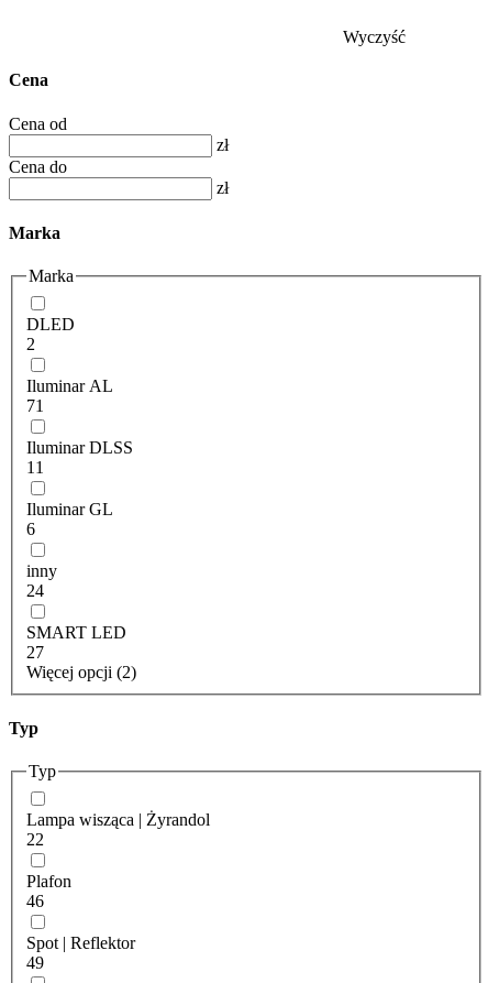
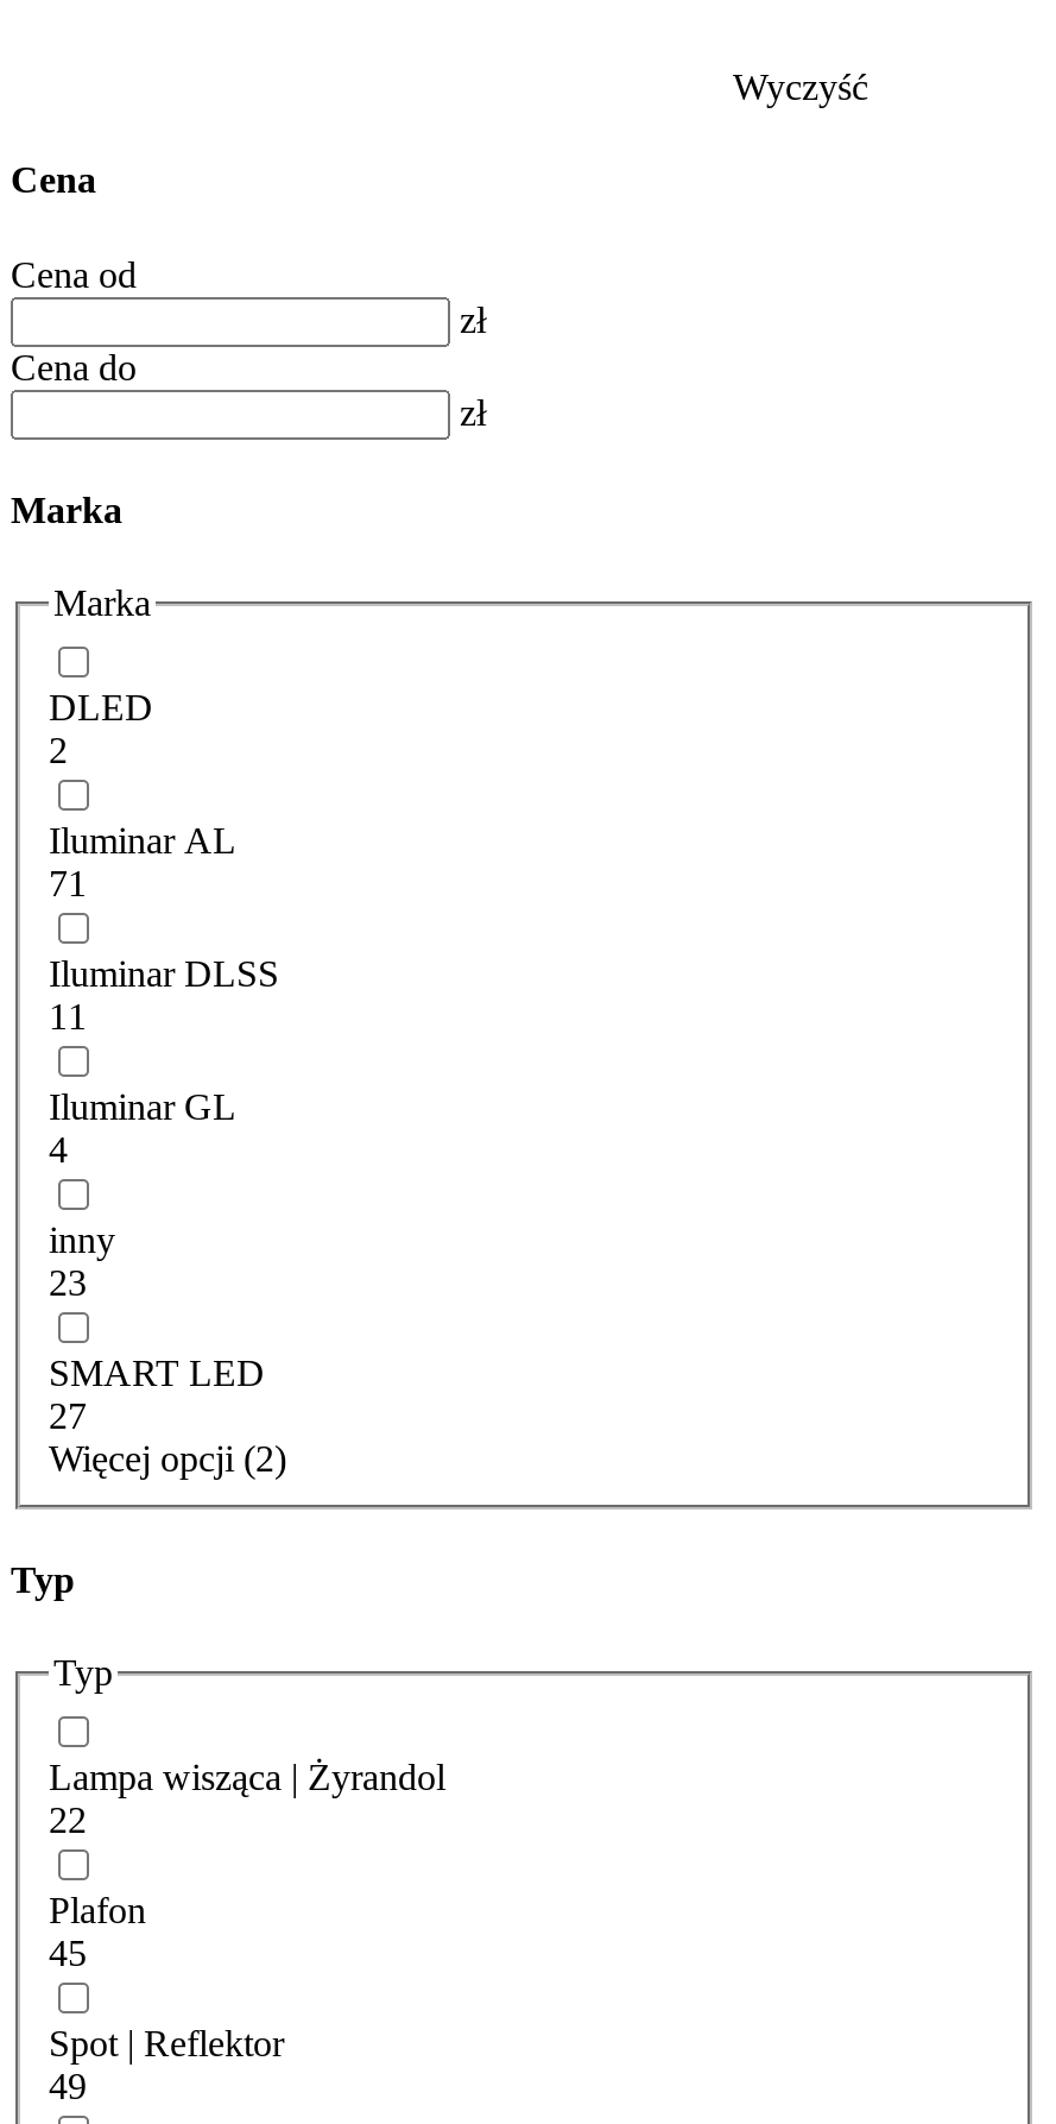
[26,519,35,538] 6 -> [49,1128,68,1169] 4
[26,581,44,599] 24 -> [49,1261,87,1302] 23
[26,891,44,910] 46 -> [49,1932,87,1973] 45

